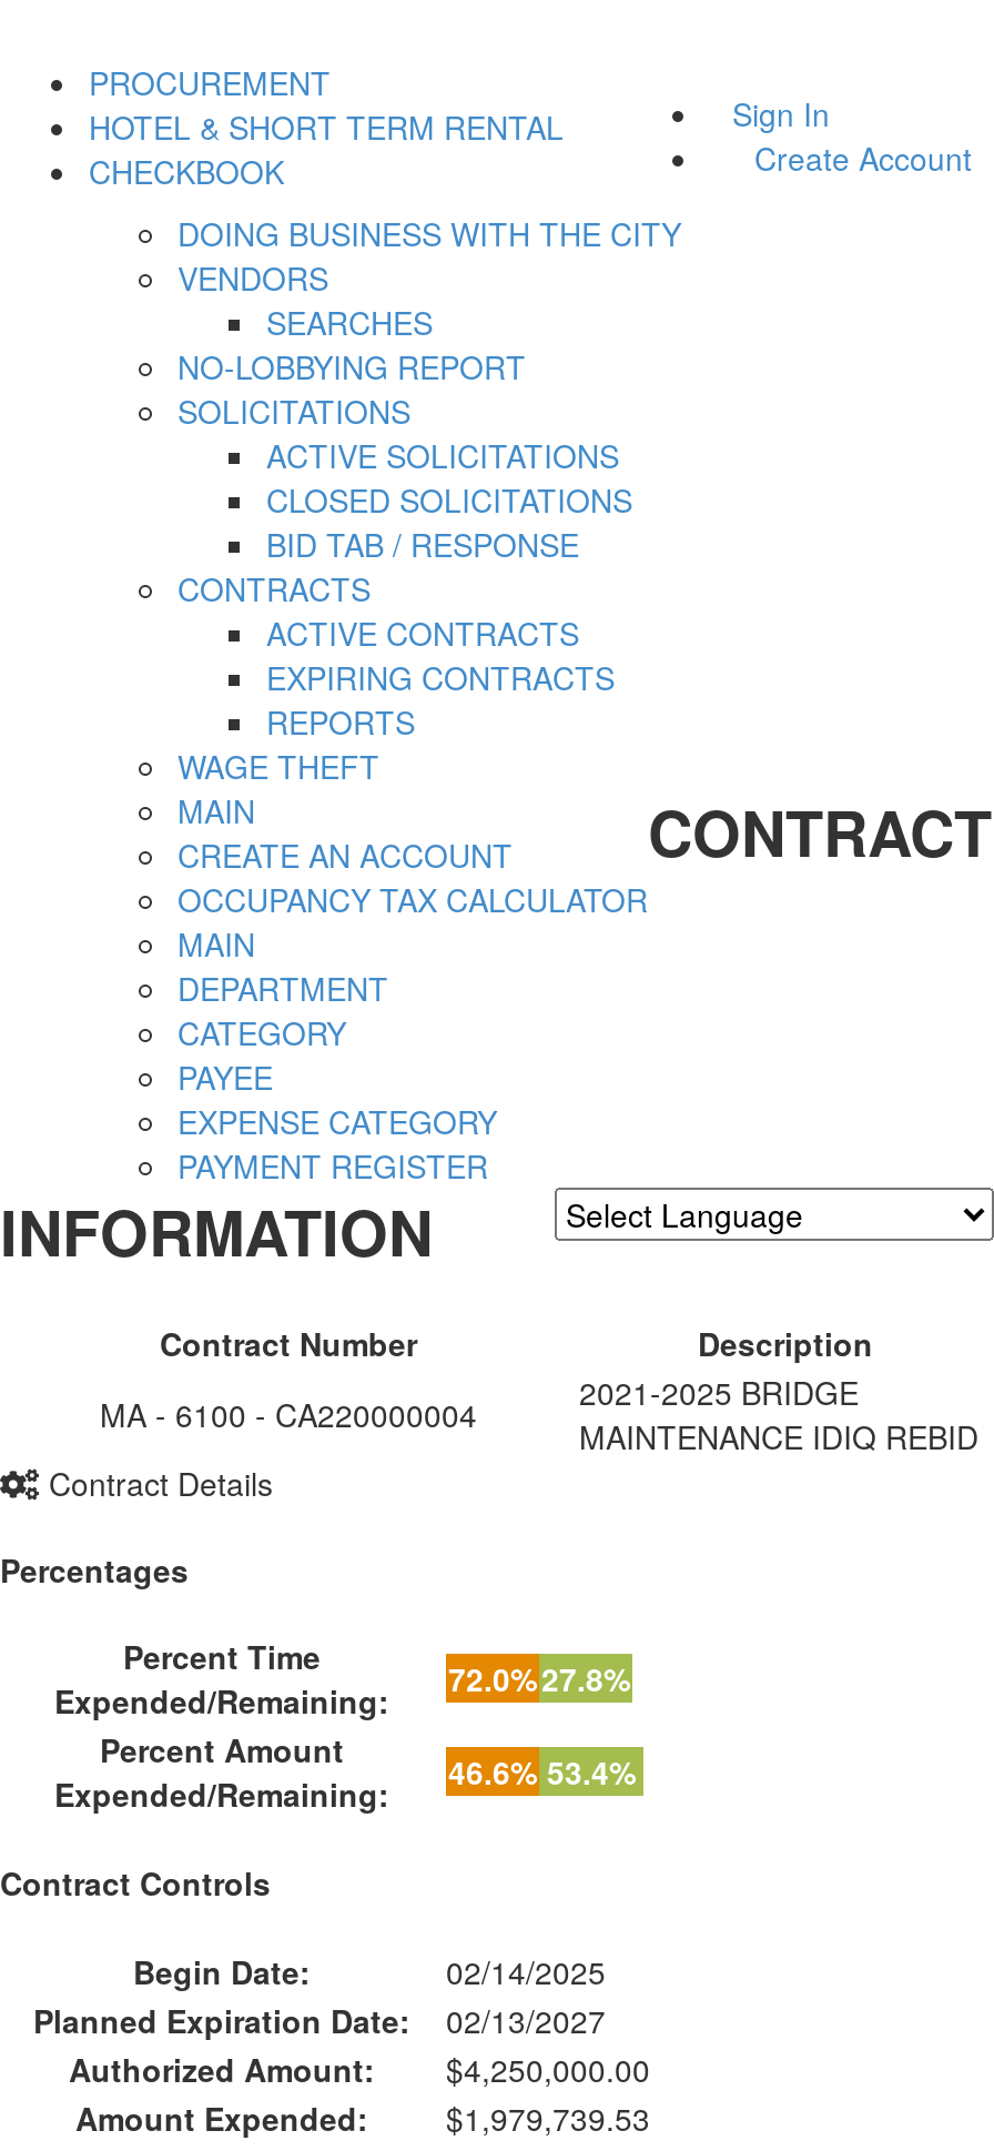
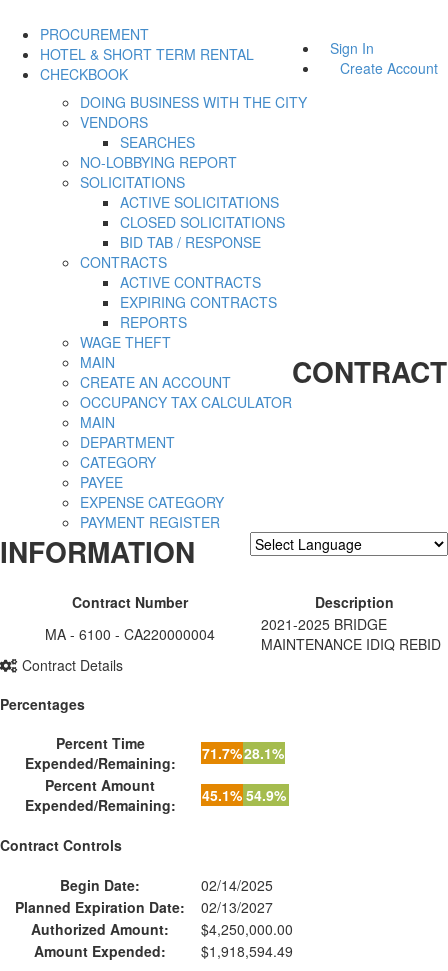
[54,1657,630,1723] Expended/Remaining: 72.0% 27.8% -> [24,743,284,773] Expended/Remaining: 71.7% 28.1%
[54,1750,636,1816] Expended/Remaining: 46.6% 53.4% -> [24,785,286,815] Expended/Remaining: 45.1% 54.9%
[75,2094,650,2139] Amount Expended: $1,979,739.53 -> [34,940,293,960] Amount Expended: $1,918,594.49

